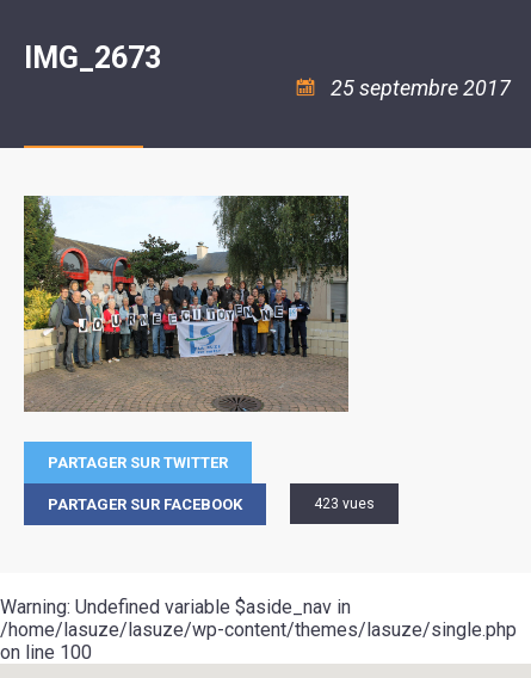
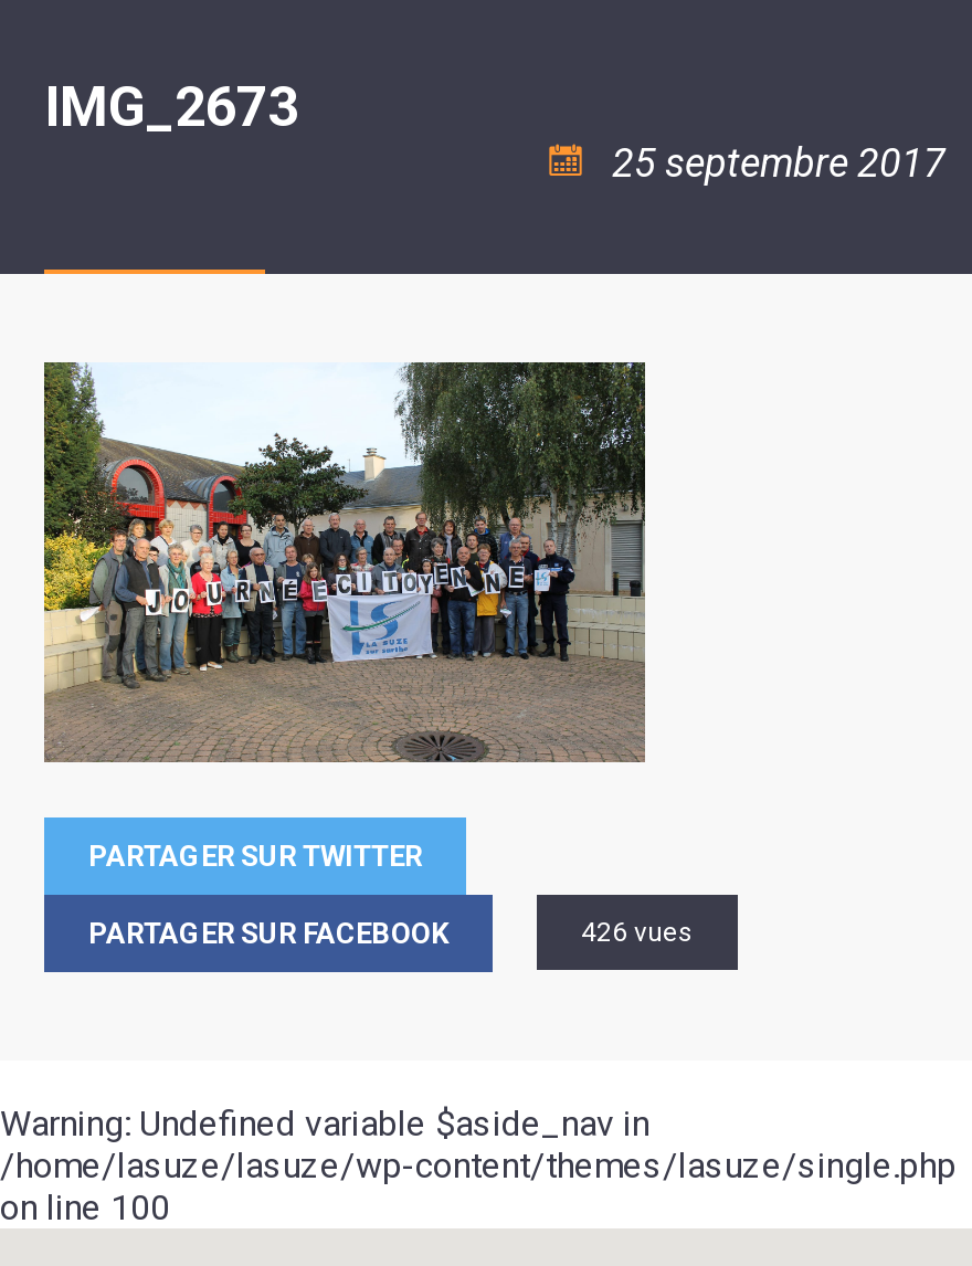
[314,496,375,512] 423 vues -> [581,918,694,949] 426 vues

